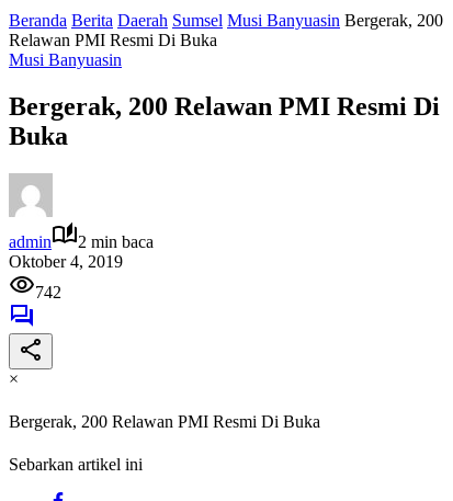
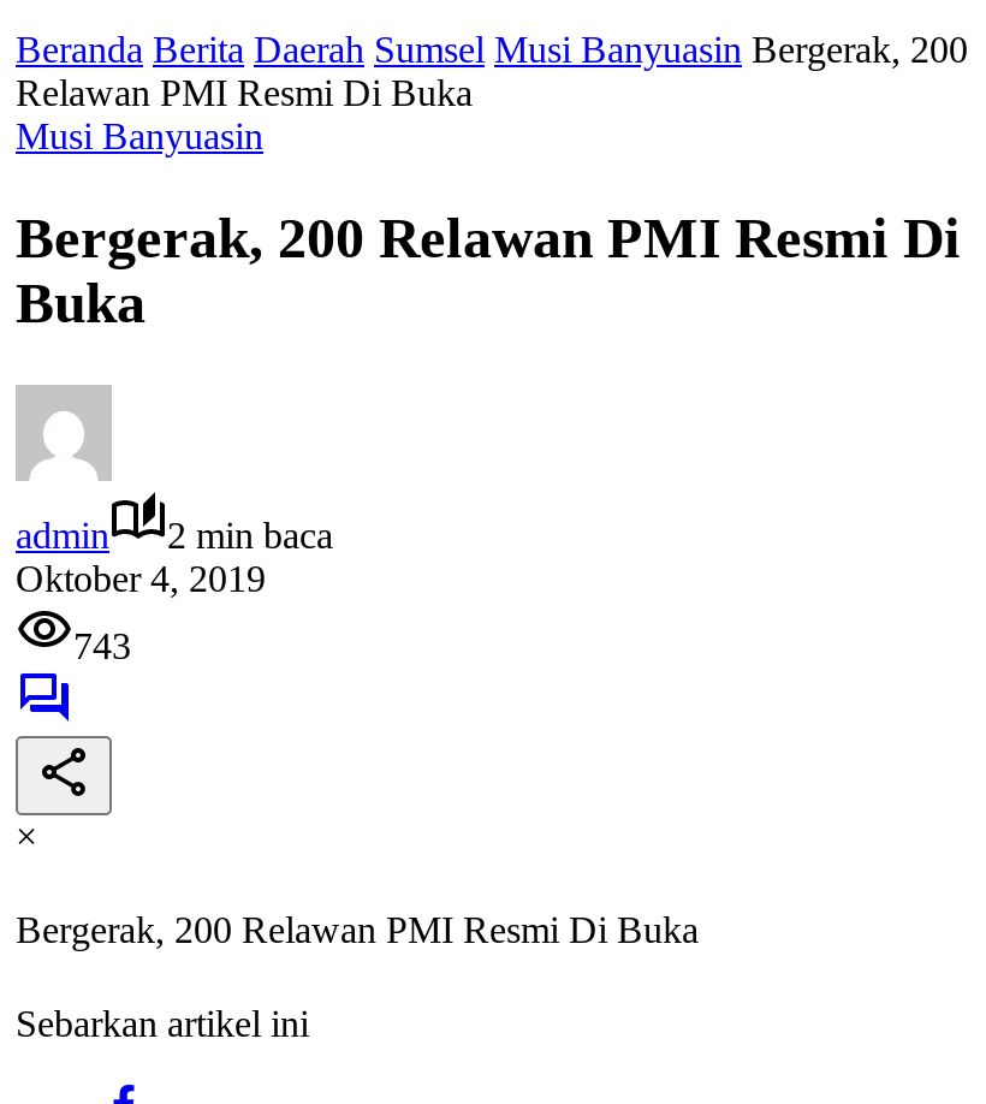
[35,283,61,301] 742 -> [73,625,131,666] 743

